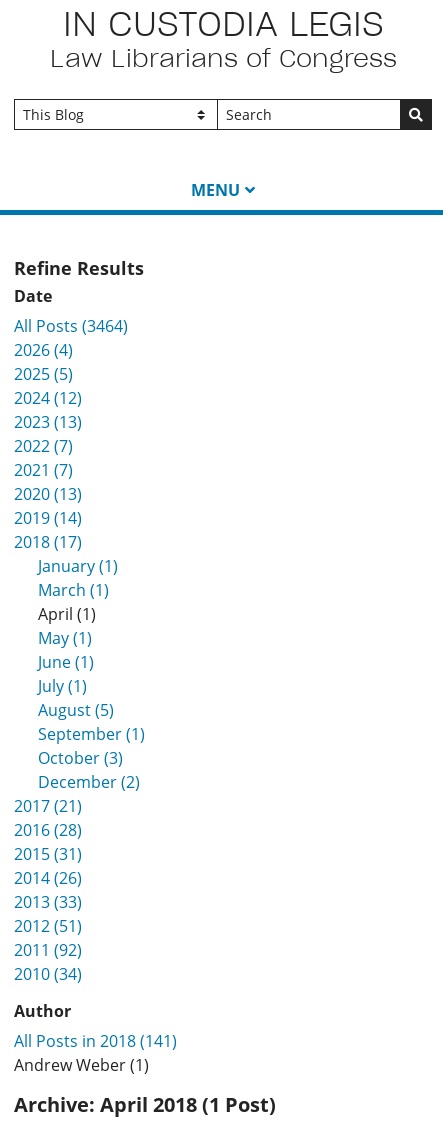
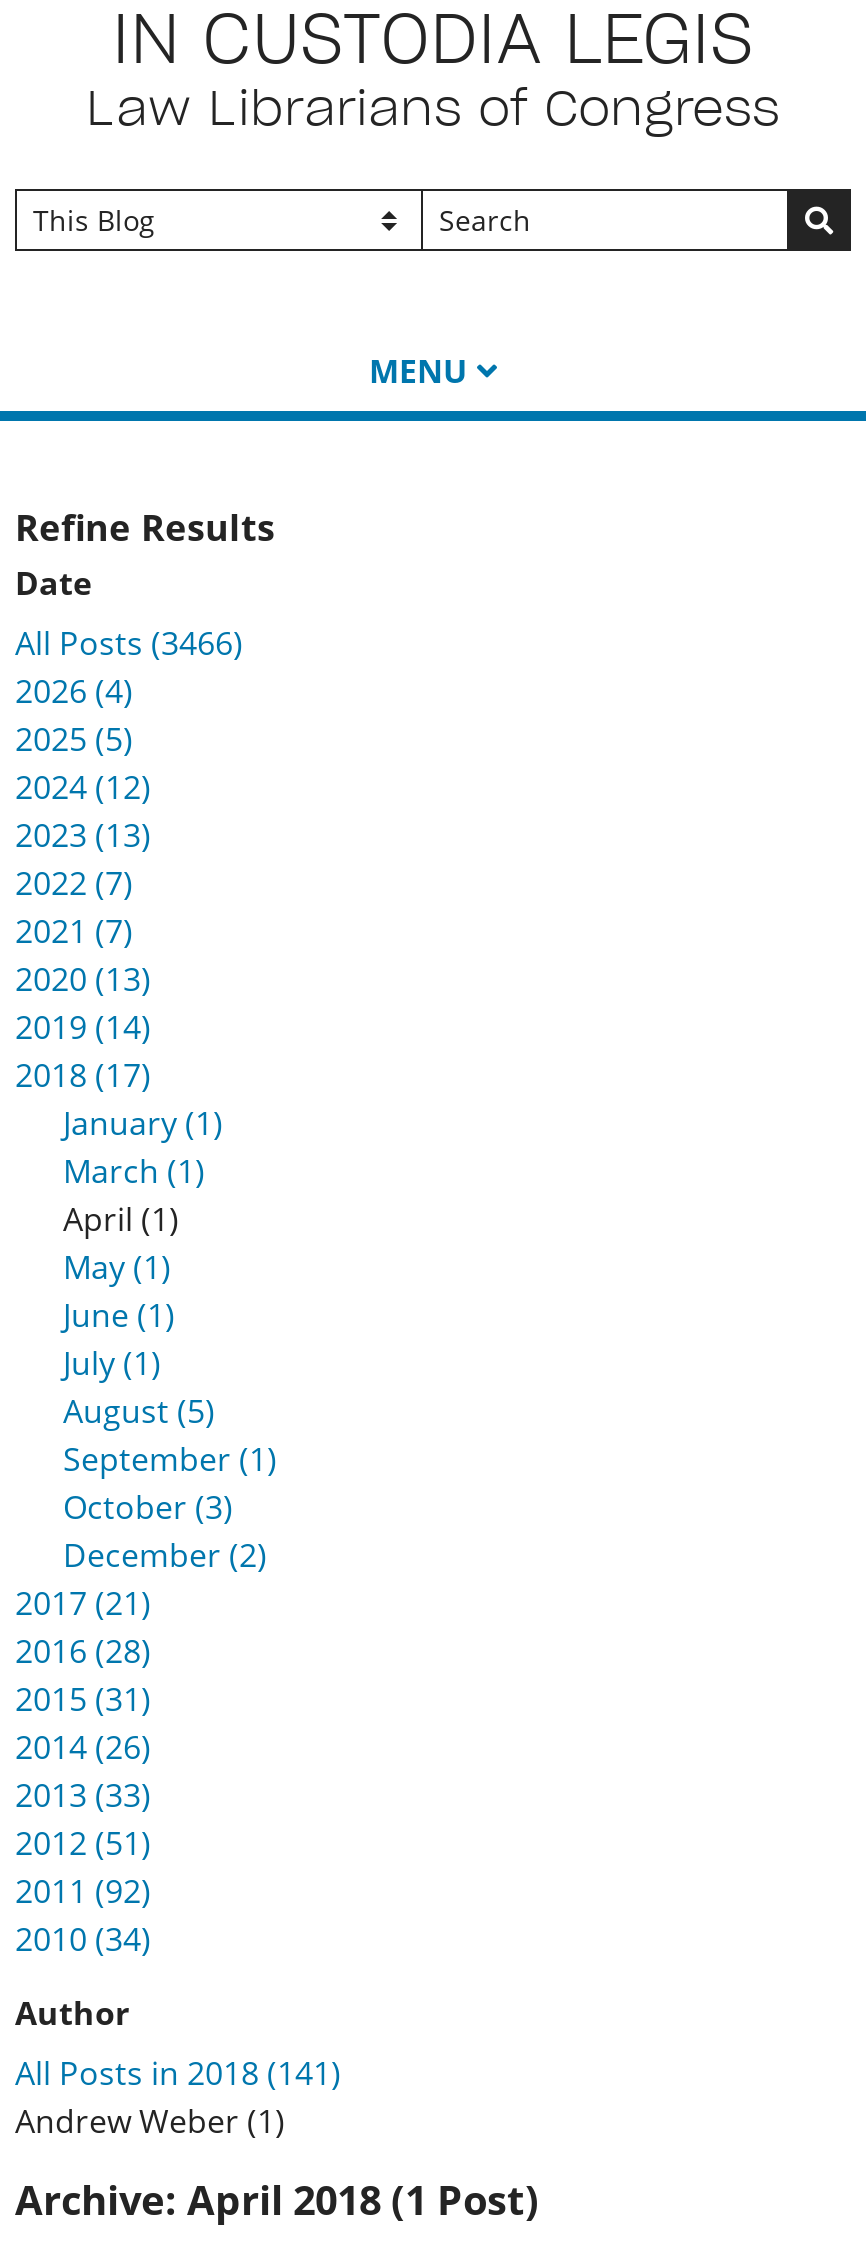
[14,315,128,337] All Posts (3464) -> [15,621,243,665] All Posts (3466)

